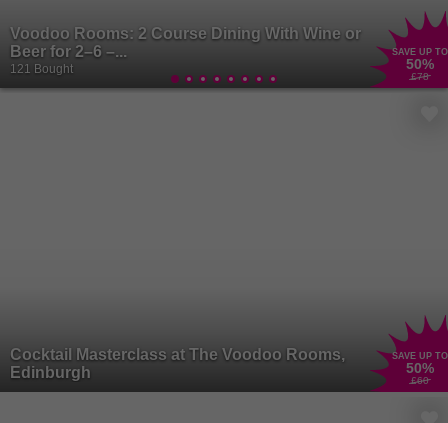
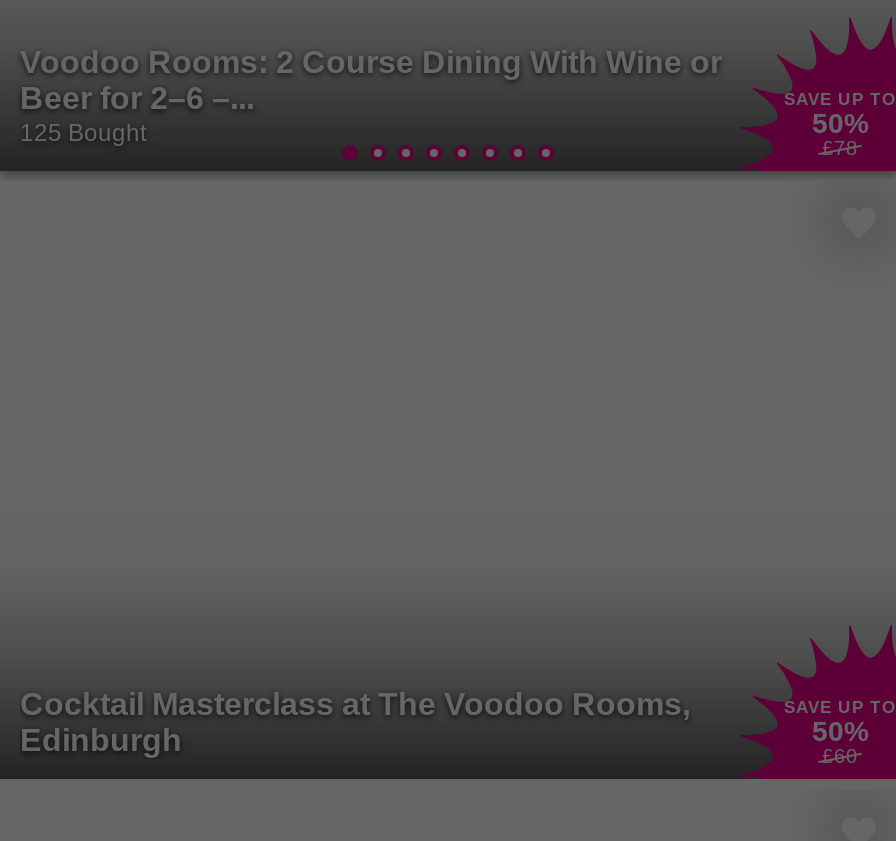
[10,62,73,76] 121 Bought -> [20,118,146,146] 125 Bought

